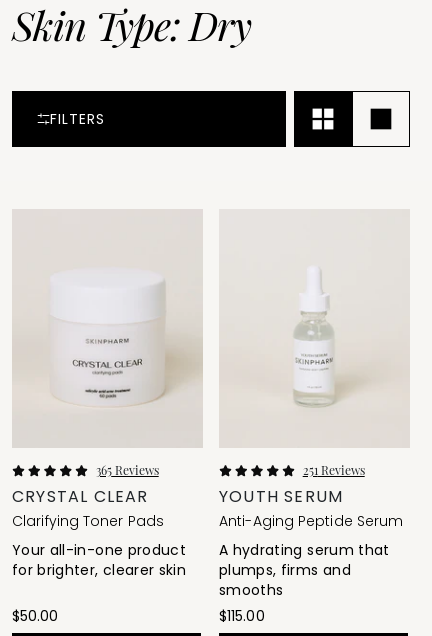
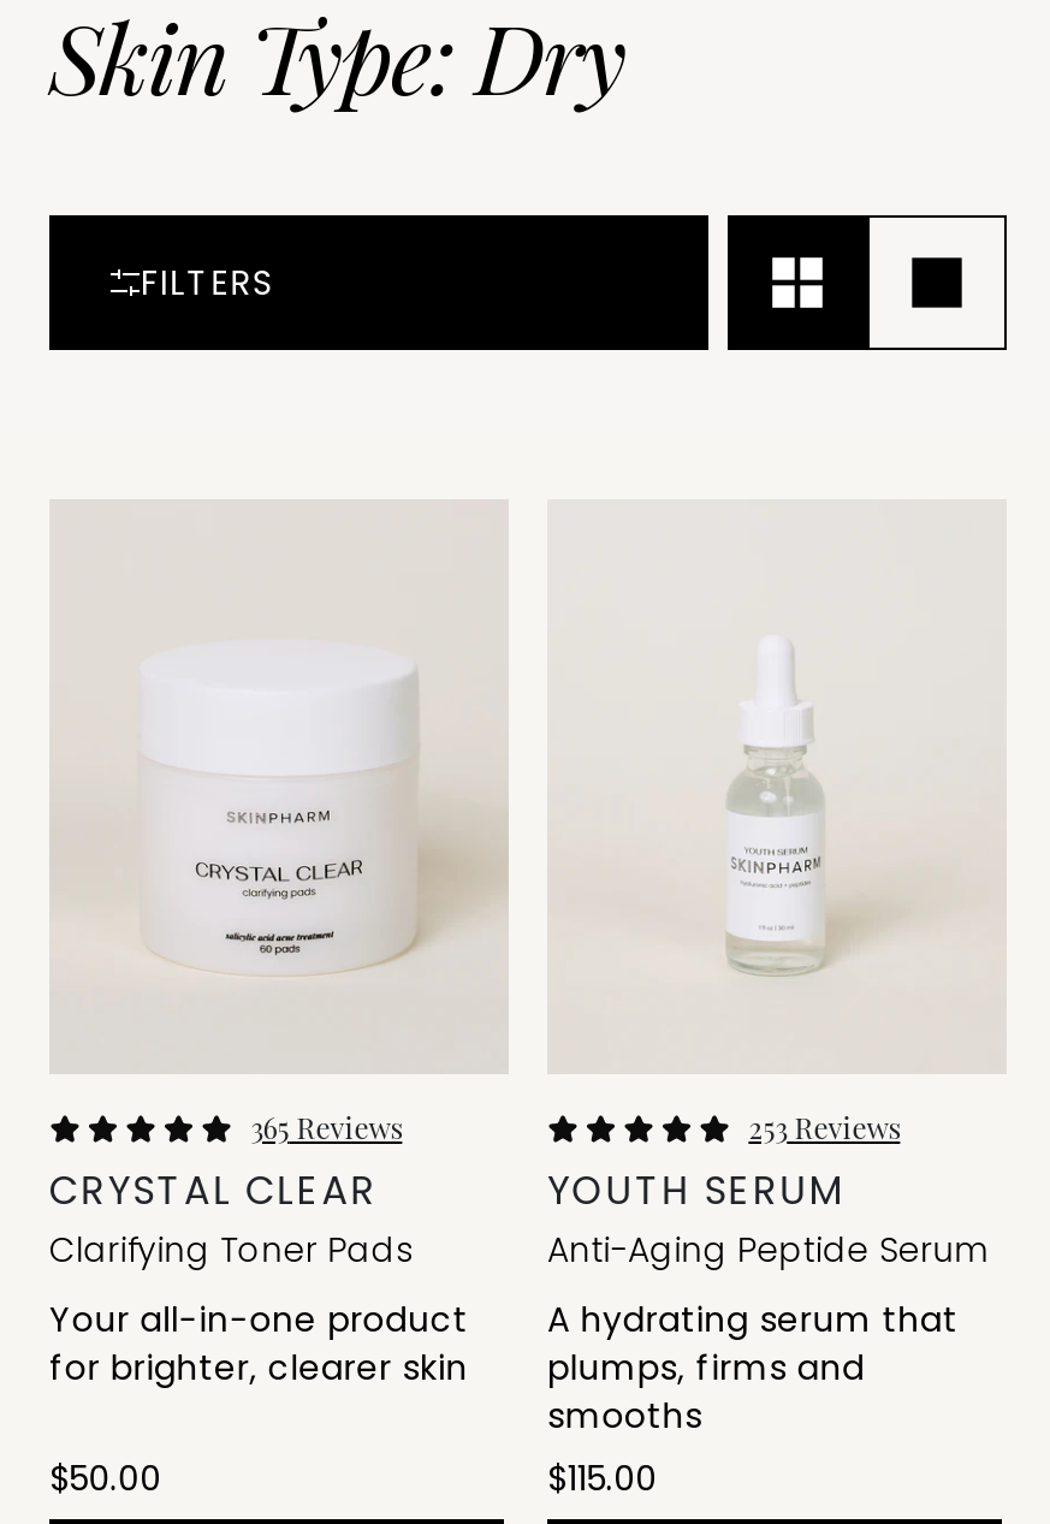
[303,466,365,478] 251 Reviews -> [749,1117,900,1146] 253 Reviews

